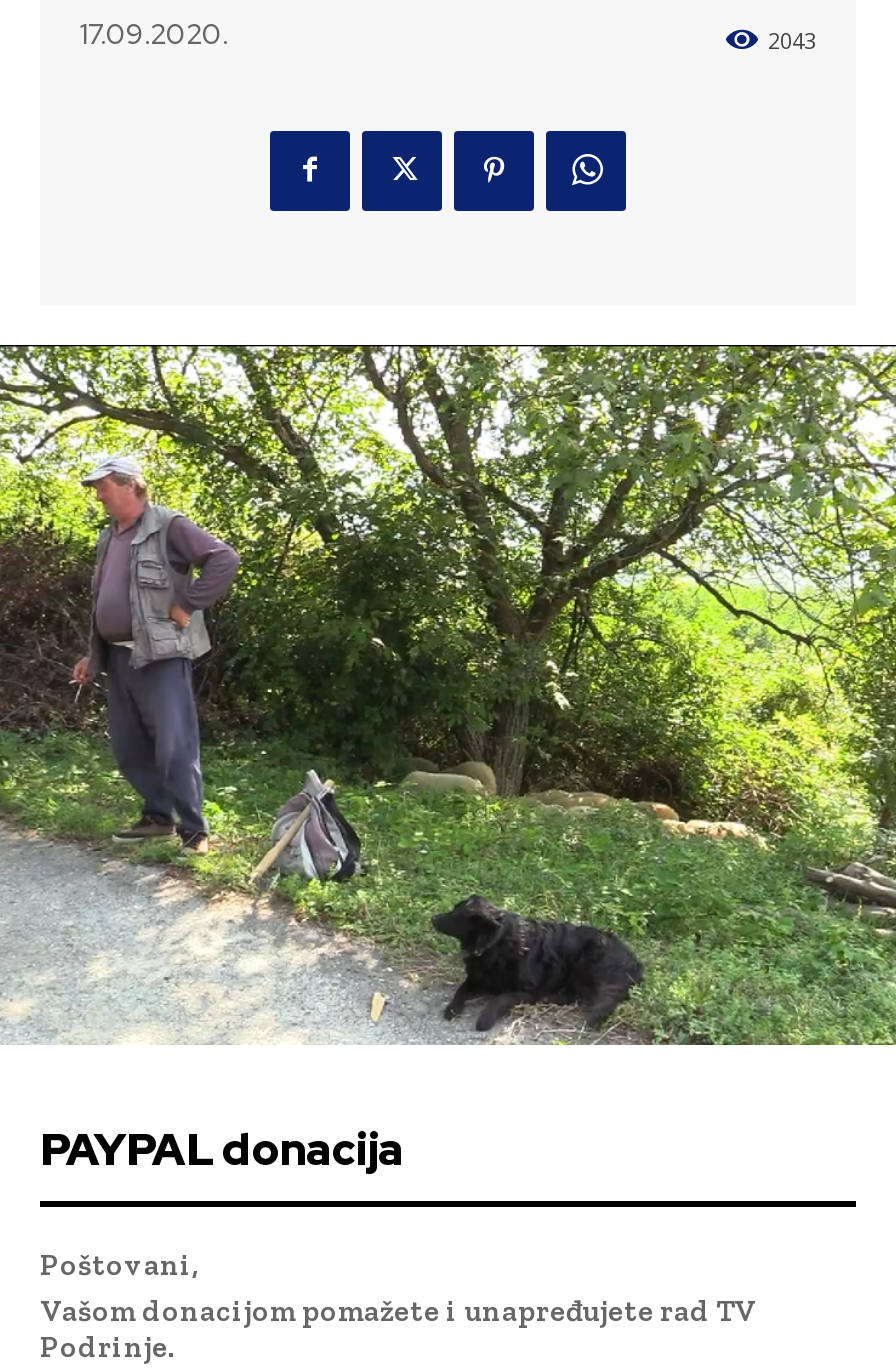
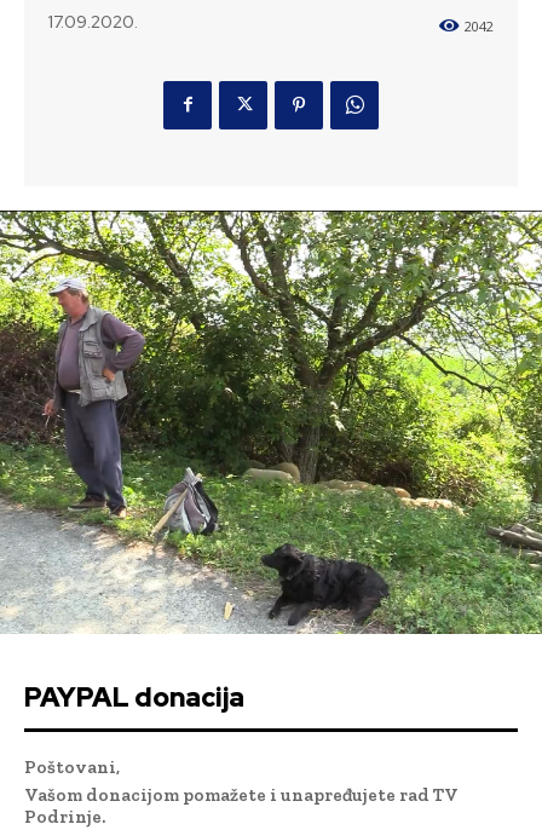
[768,24,816,54] 2043 -> [465,17,494,35] 2042

